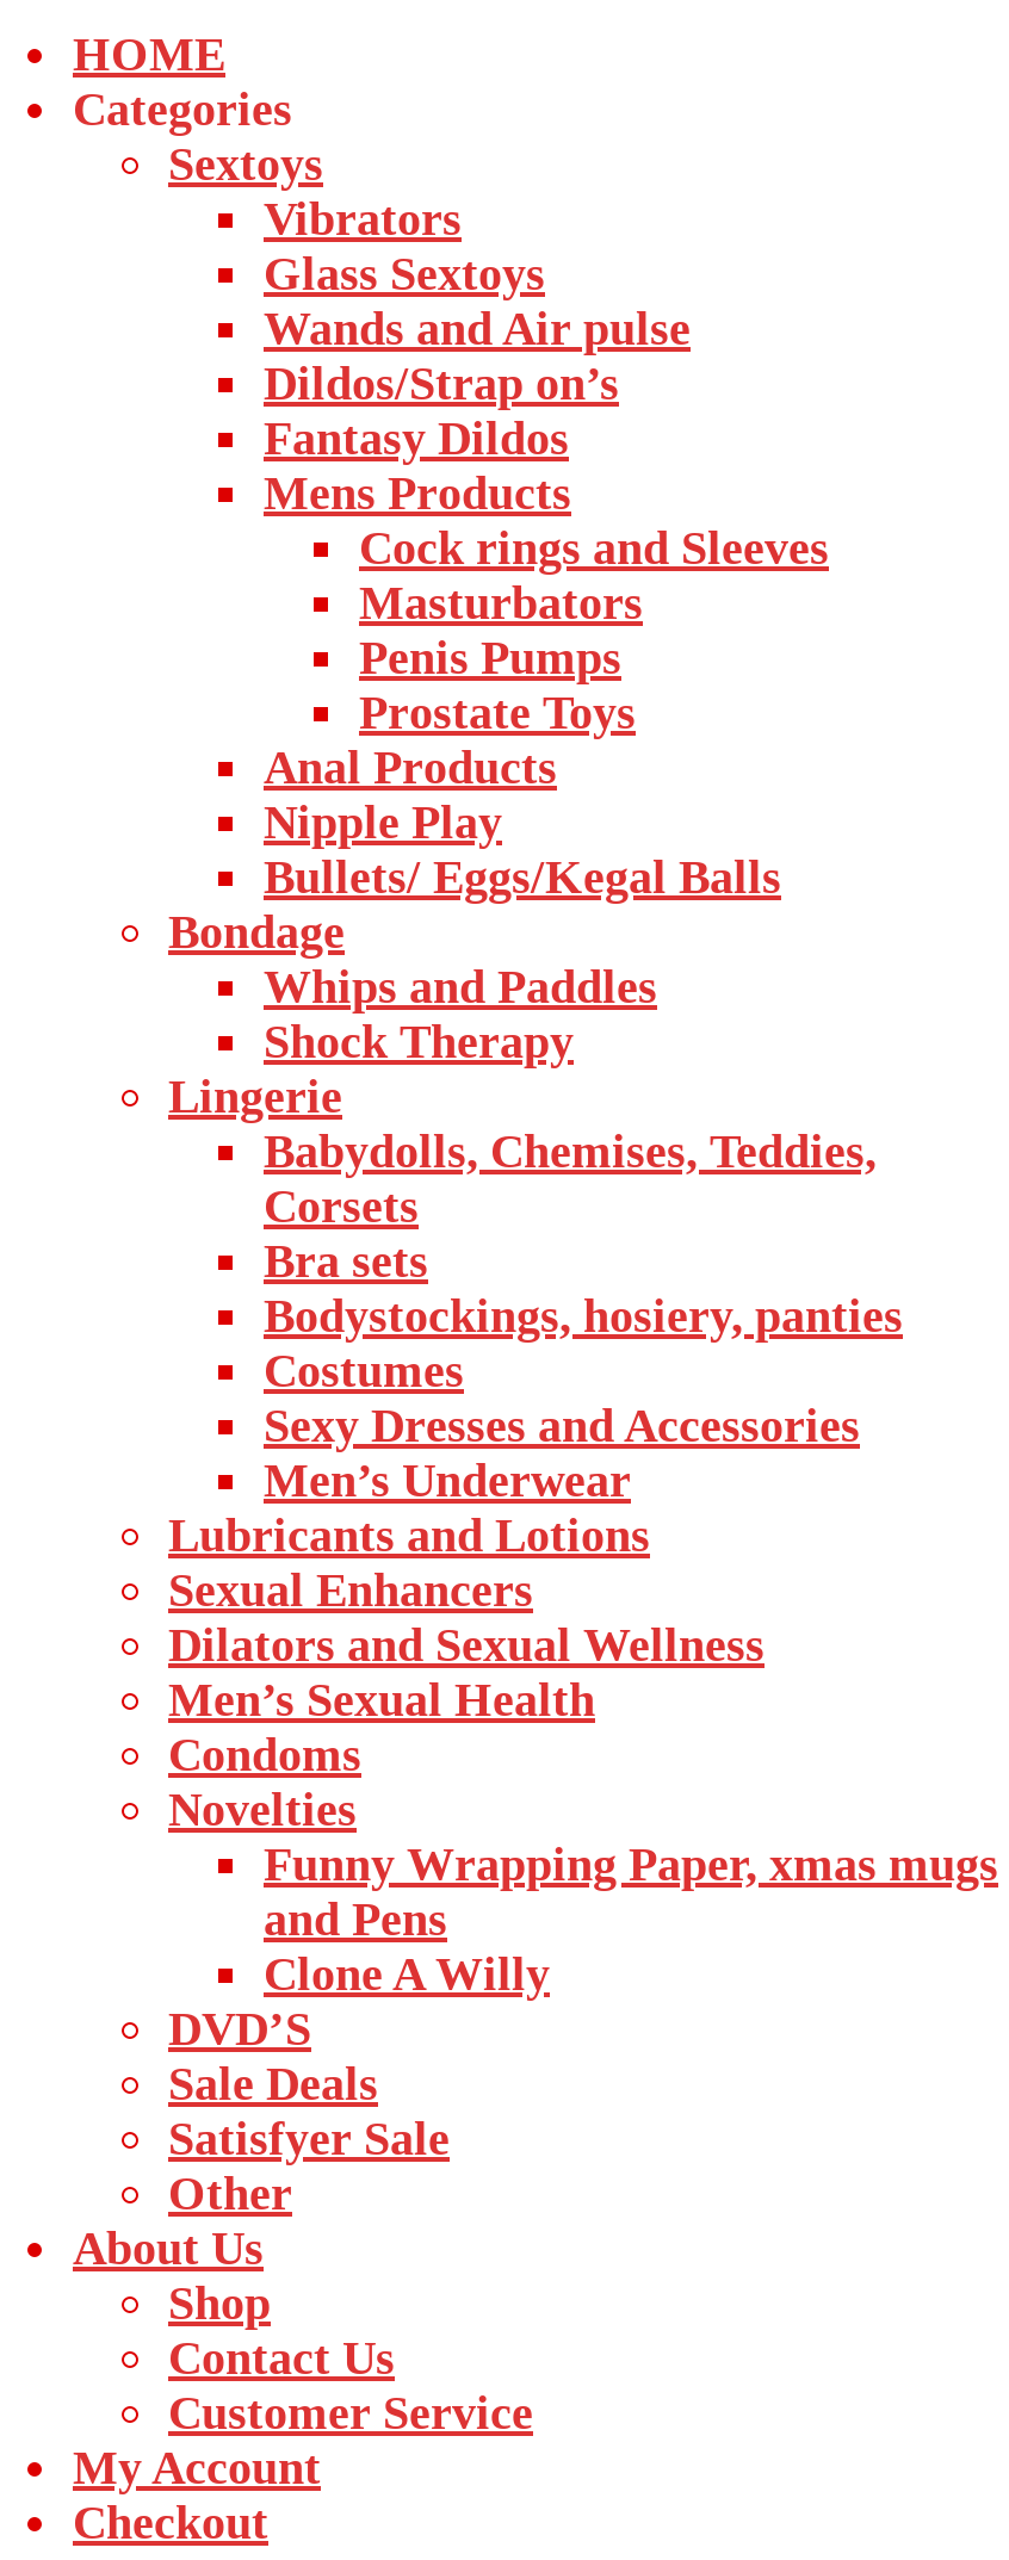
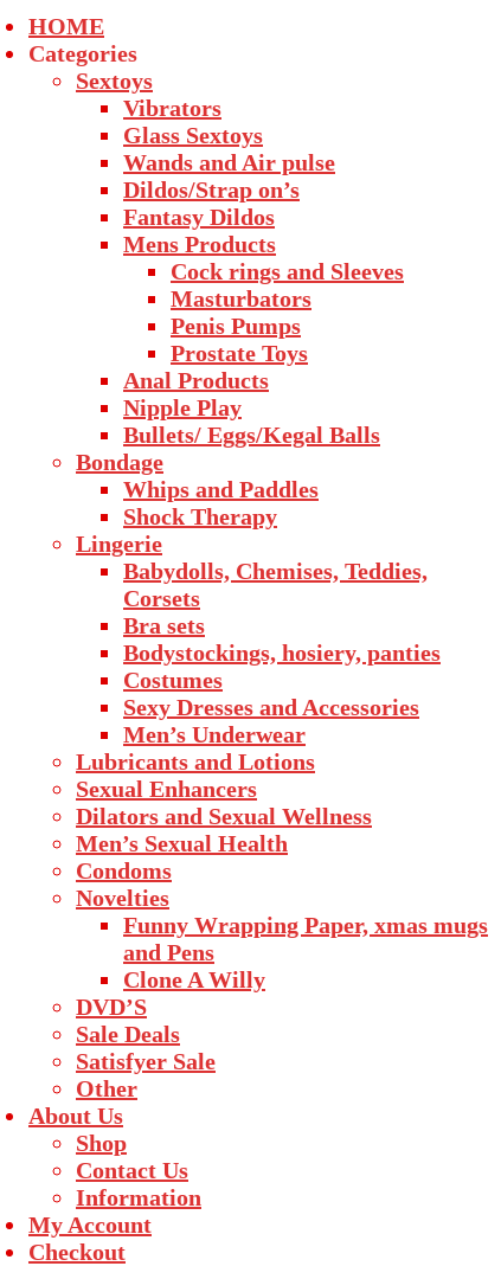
[168,2386,533,2438] Customer Service -> [76,1184,201,1210] Information

